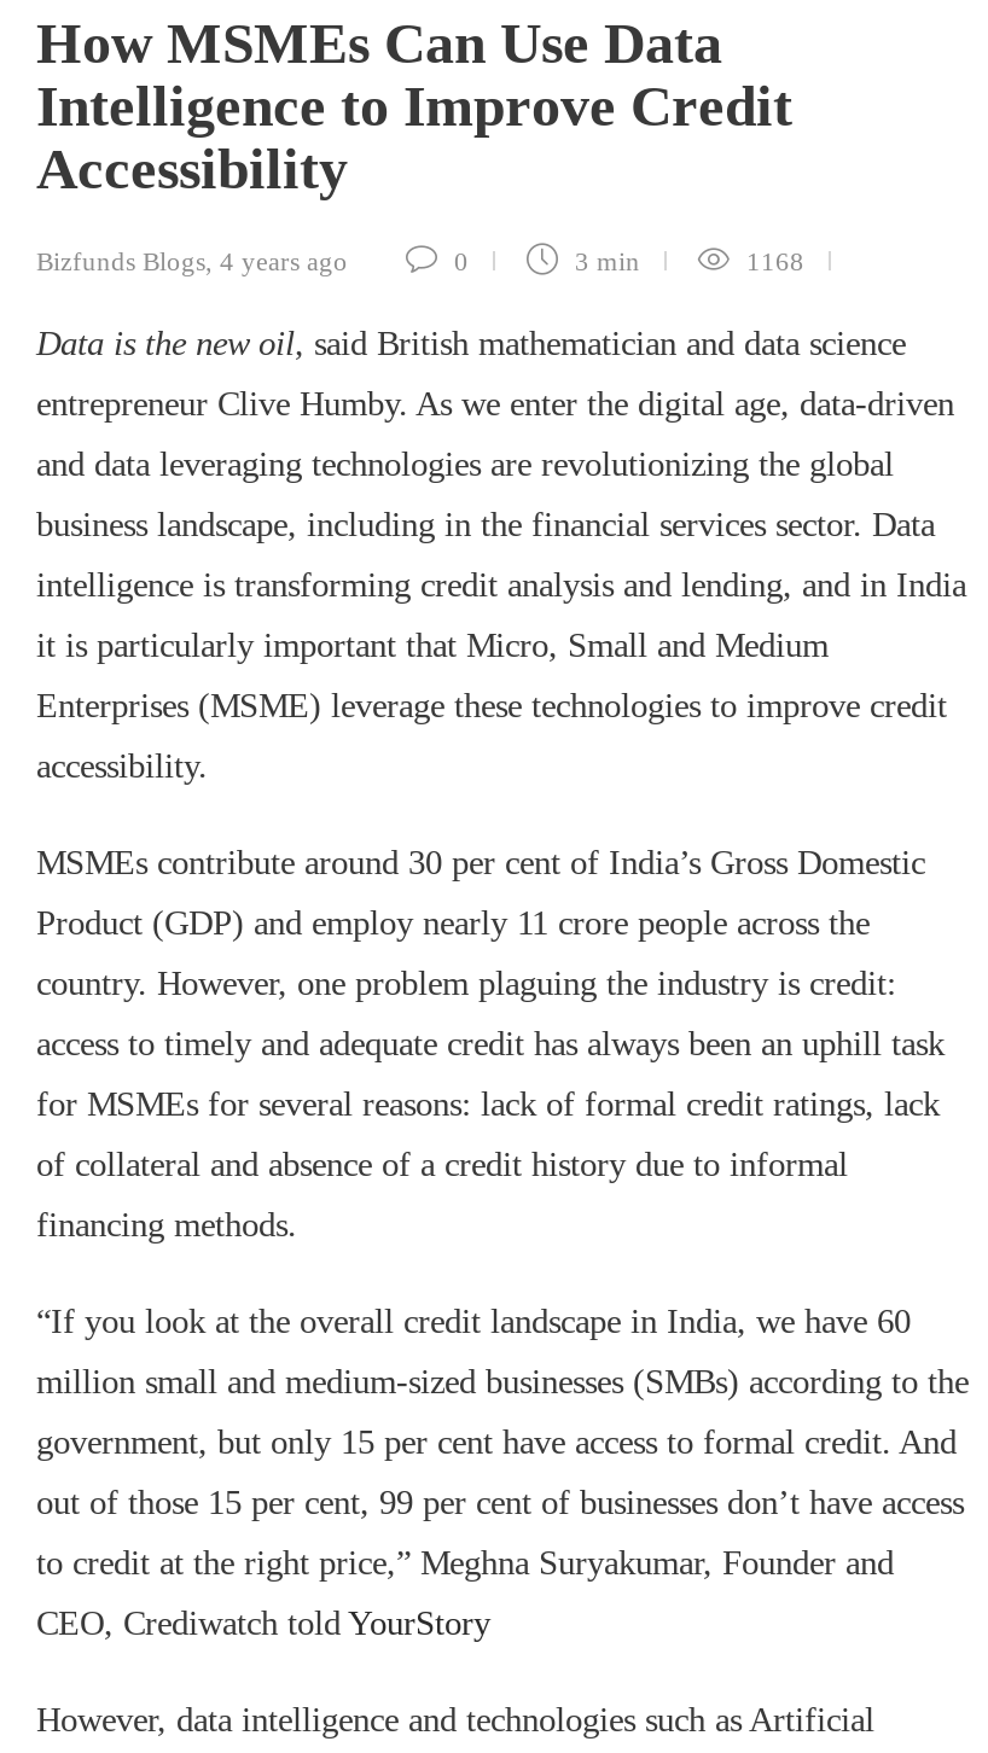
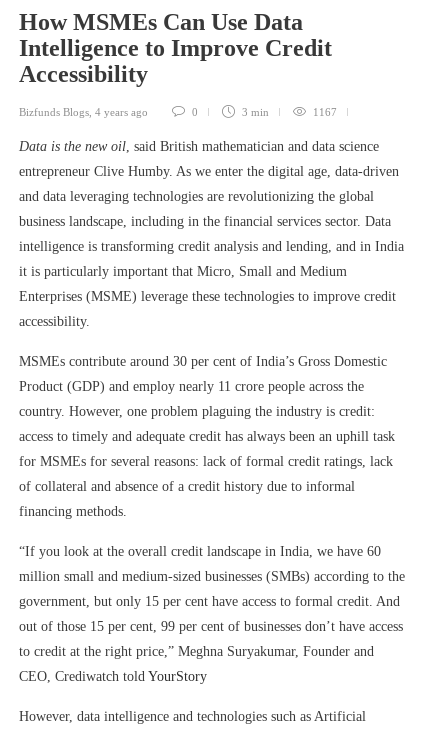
[739,246,804,275] 1168 -> [310,106,337,118] 1167

